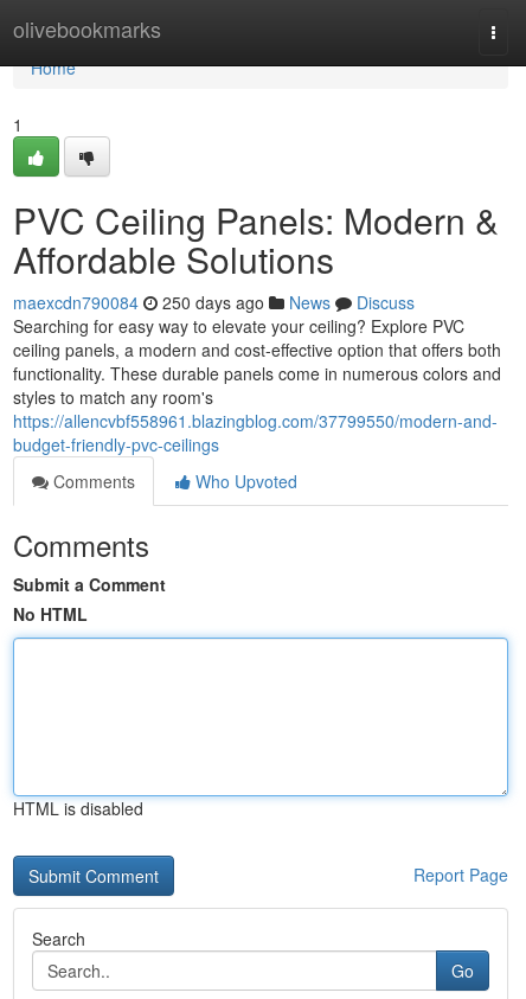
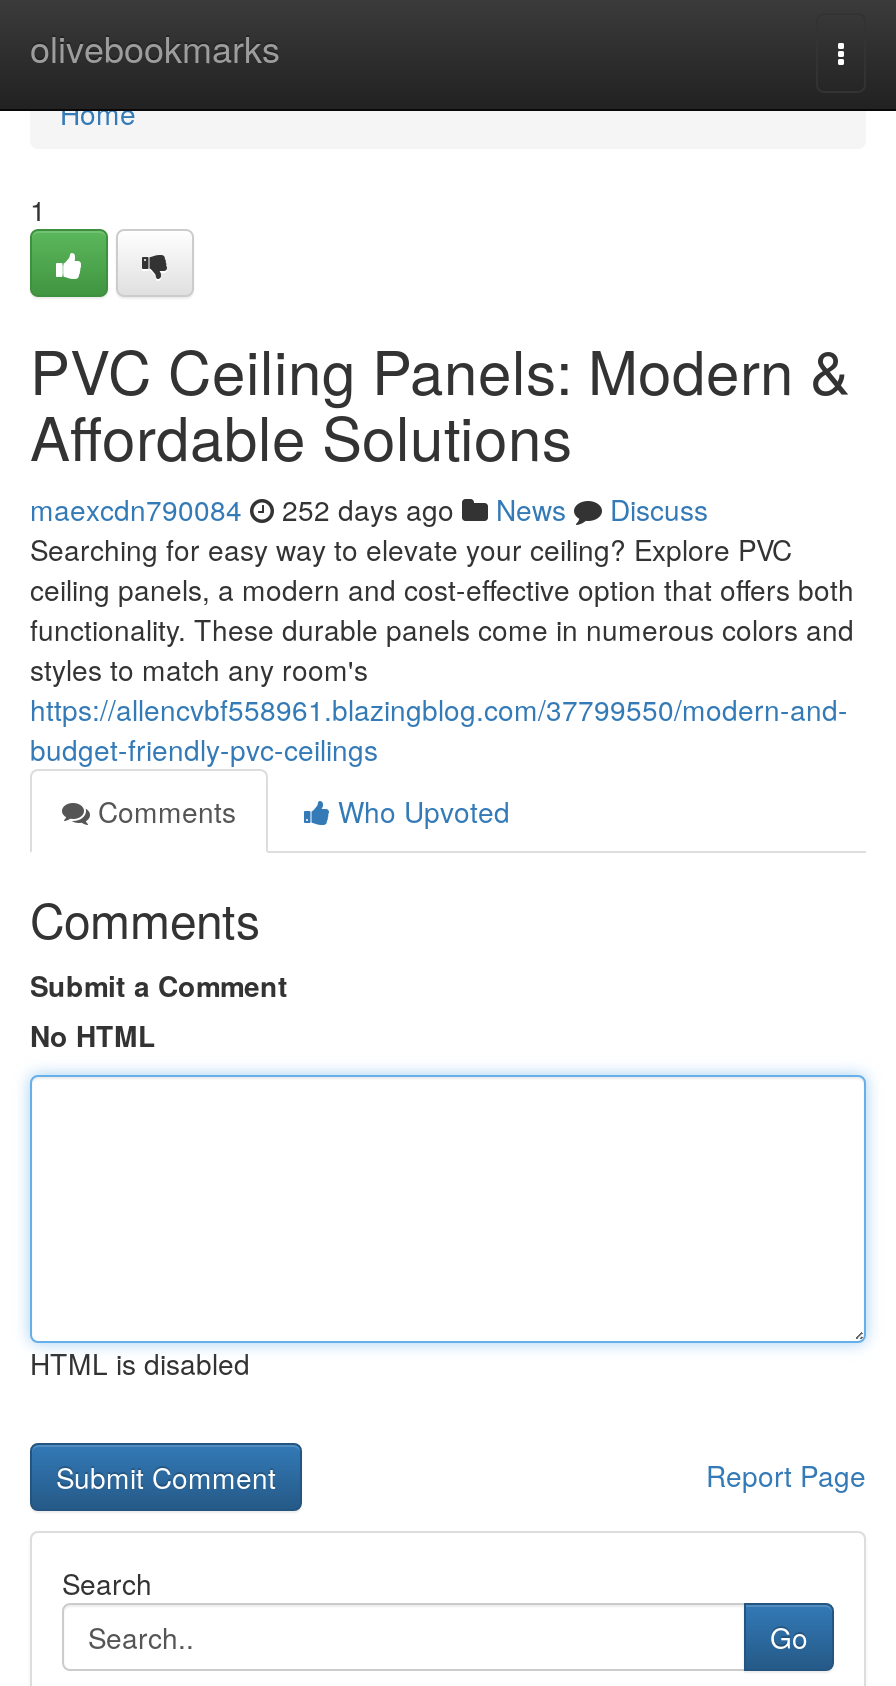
[13,290,415,314] maexcdn790084 250 days ago News Discuss -> [30,489,708,529] maexcdn790084 252 days ago News Discuss

